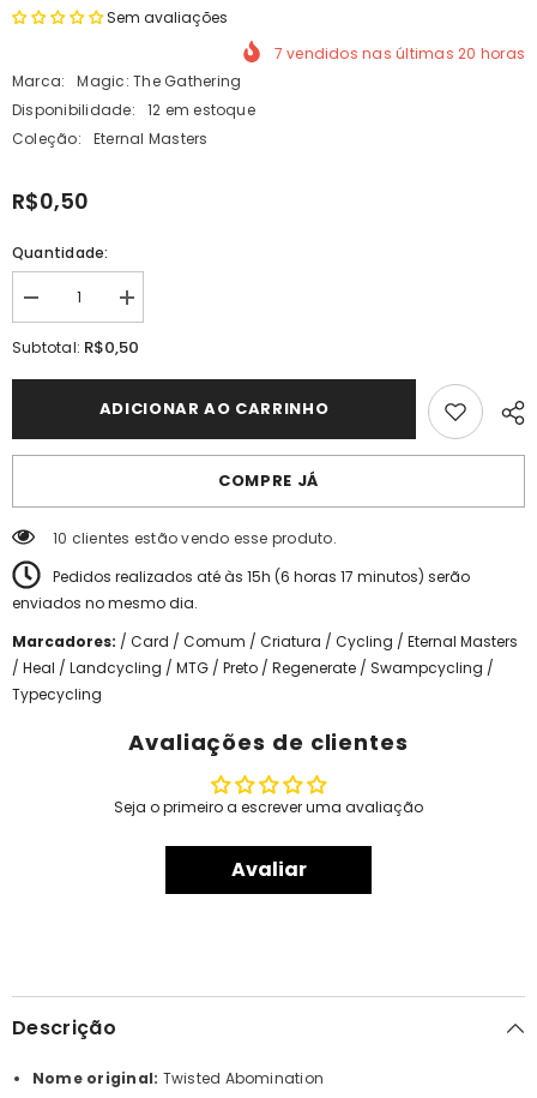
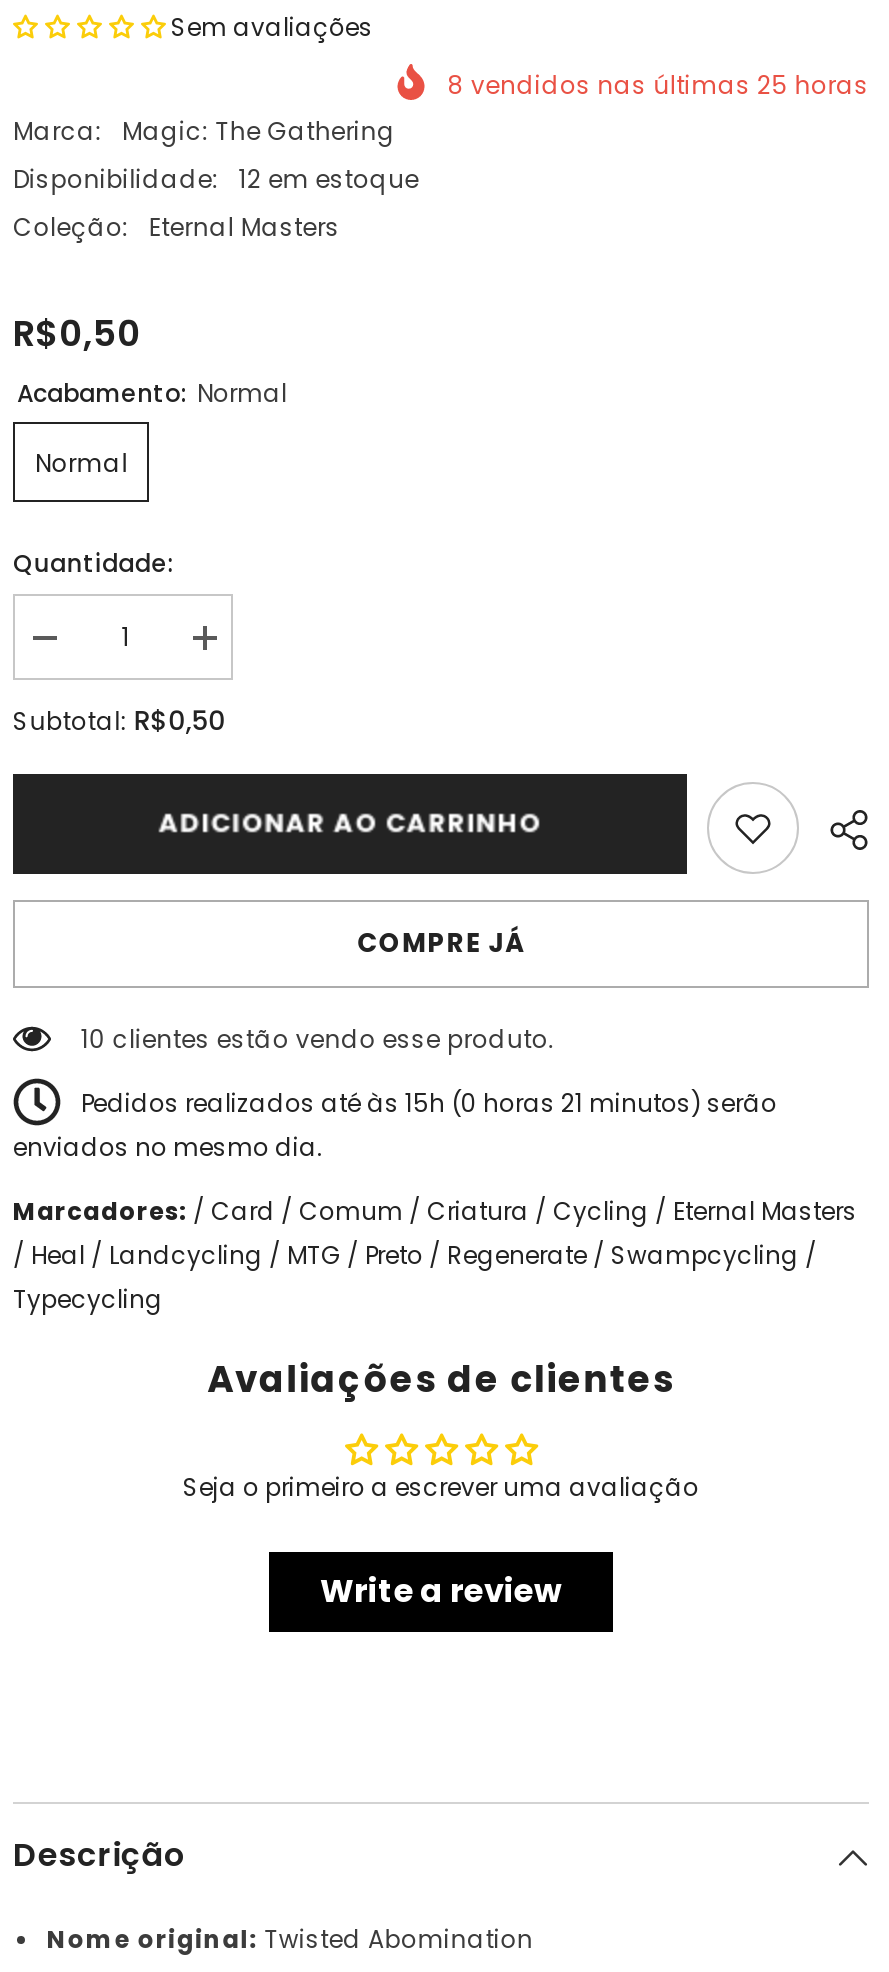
[274,43,525,63] 7 vendidos nas últimas 20 horas -> [448,69,869,103] 8 vendidos nas últimas 25 horas
none -> [17,377,287,481] Acabamento: Normal | Normal
[53,566,470,587] Pedidos realizados até às 15h (6 horas 17 minutos) serão -> [81,1087,777,1121] Pedidos realizados até às 15h (0 horas 21 minutos) serão
[231,855,306,883] Avaliar -> [320,1569,562,1615] Write a review

